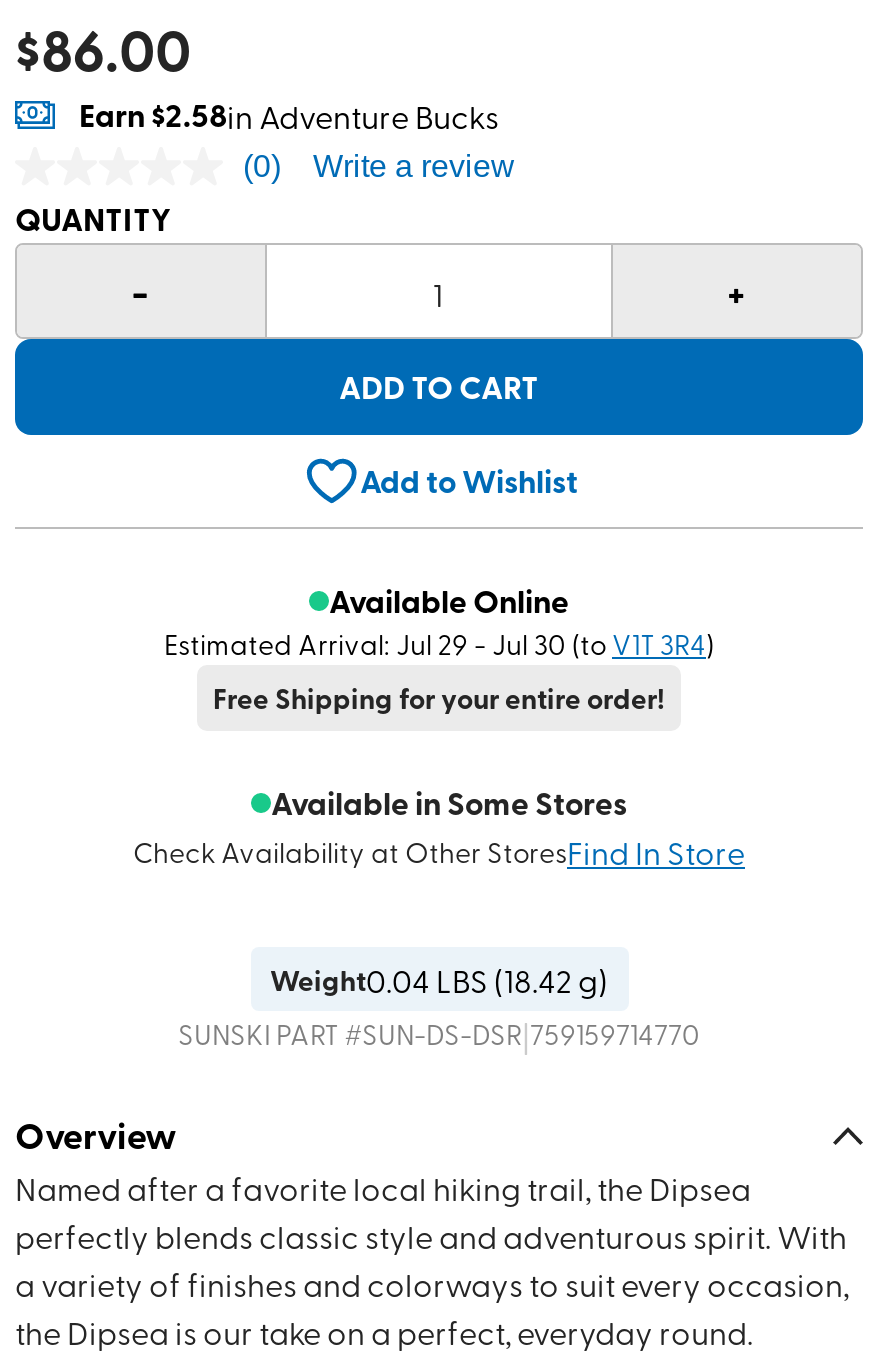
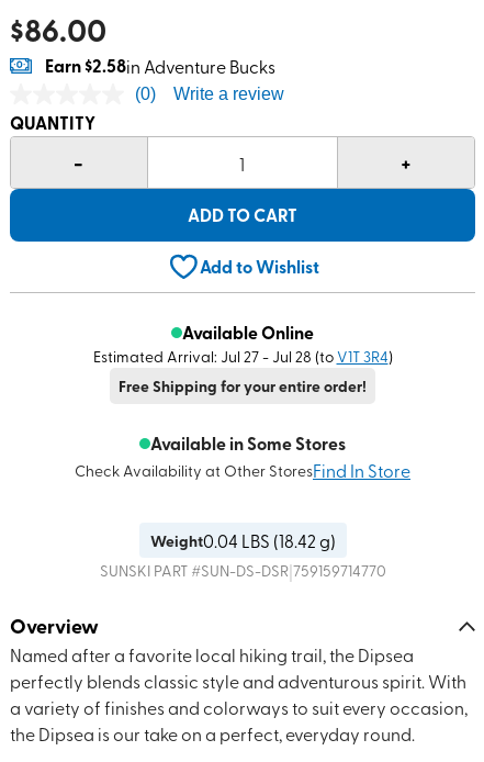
[164,626,714,664] Estimated Arrival: Jul 29 - Jul 30 (to V1T 3R4) -> [93,346,392,367] Estimated Arrival: Jul 27 - Jul 28 (to V1T 3R4)

